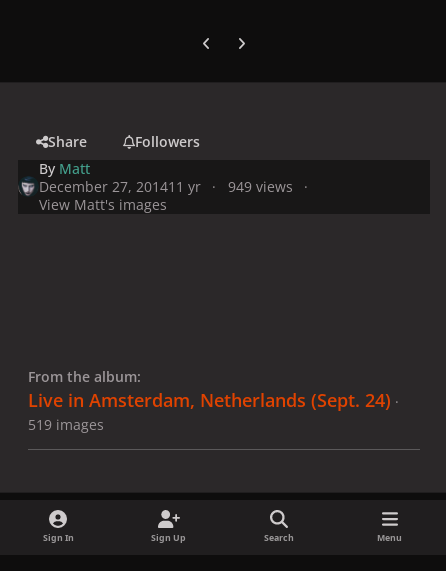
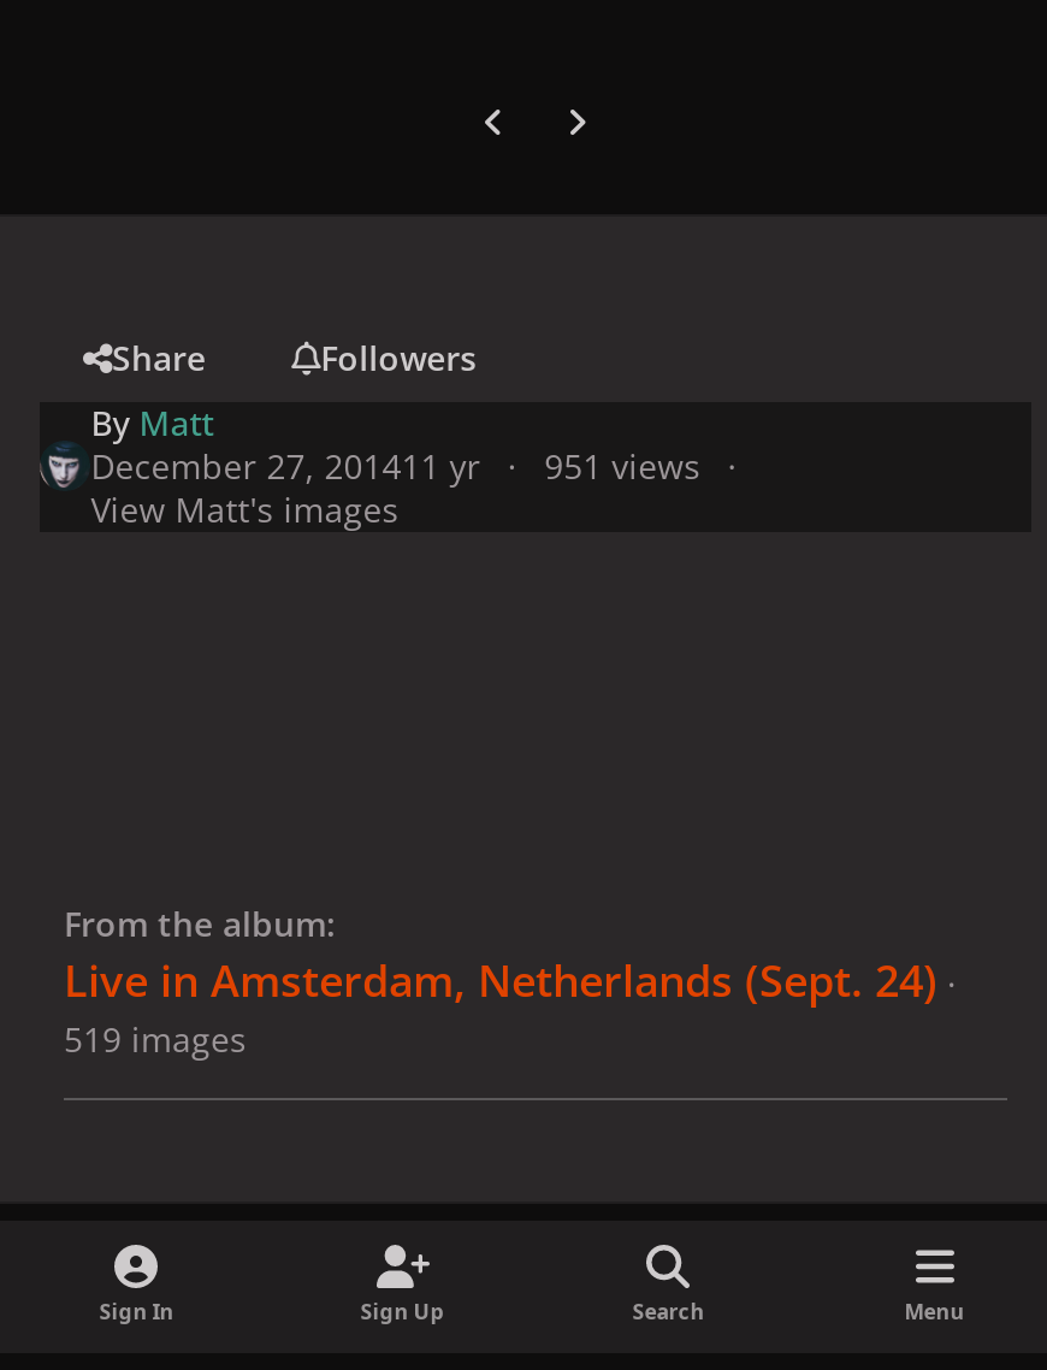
[39,176,293,195] December 27, 201411 yr 949 views -> [91,442,701,488] December 27, 201411 yr 951 views

